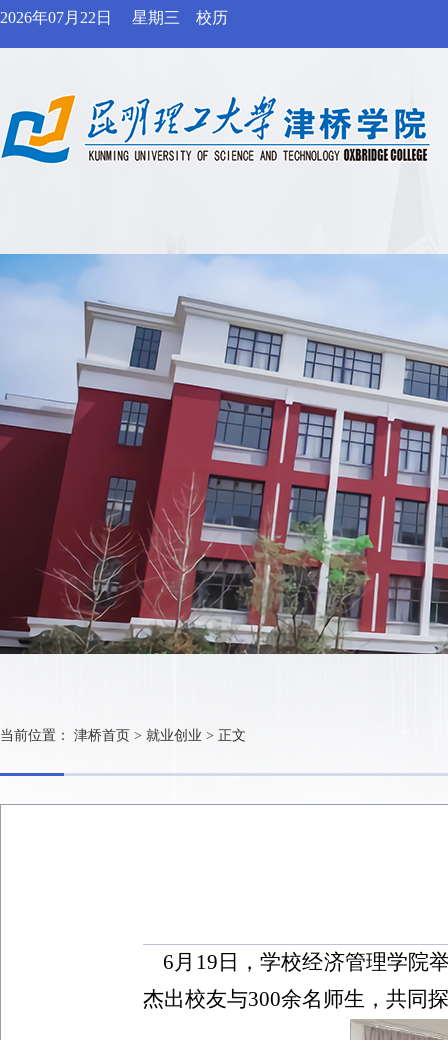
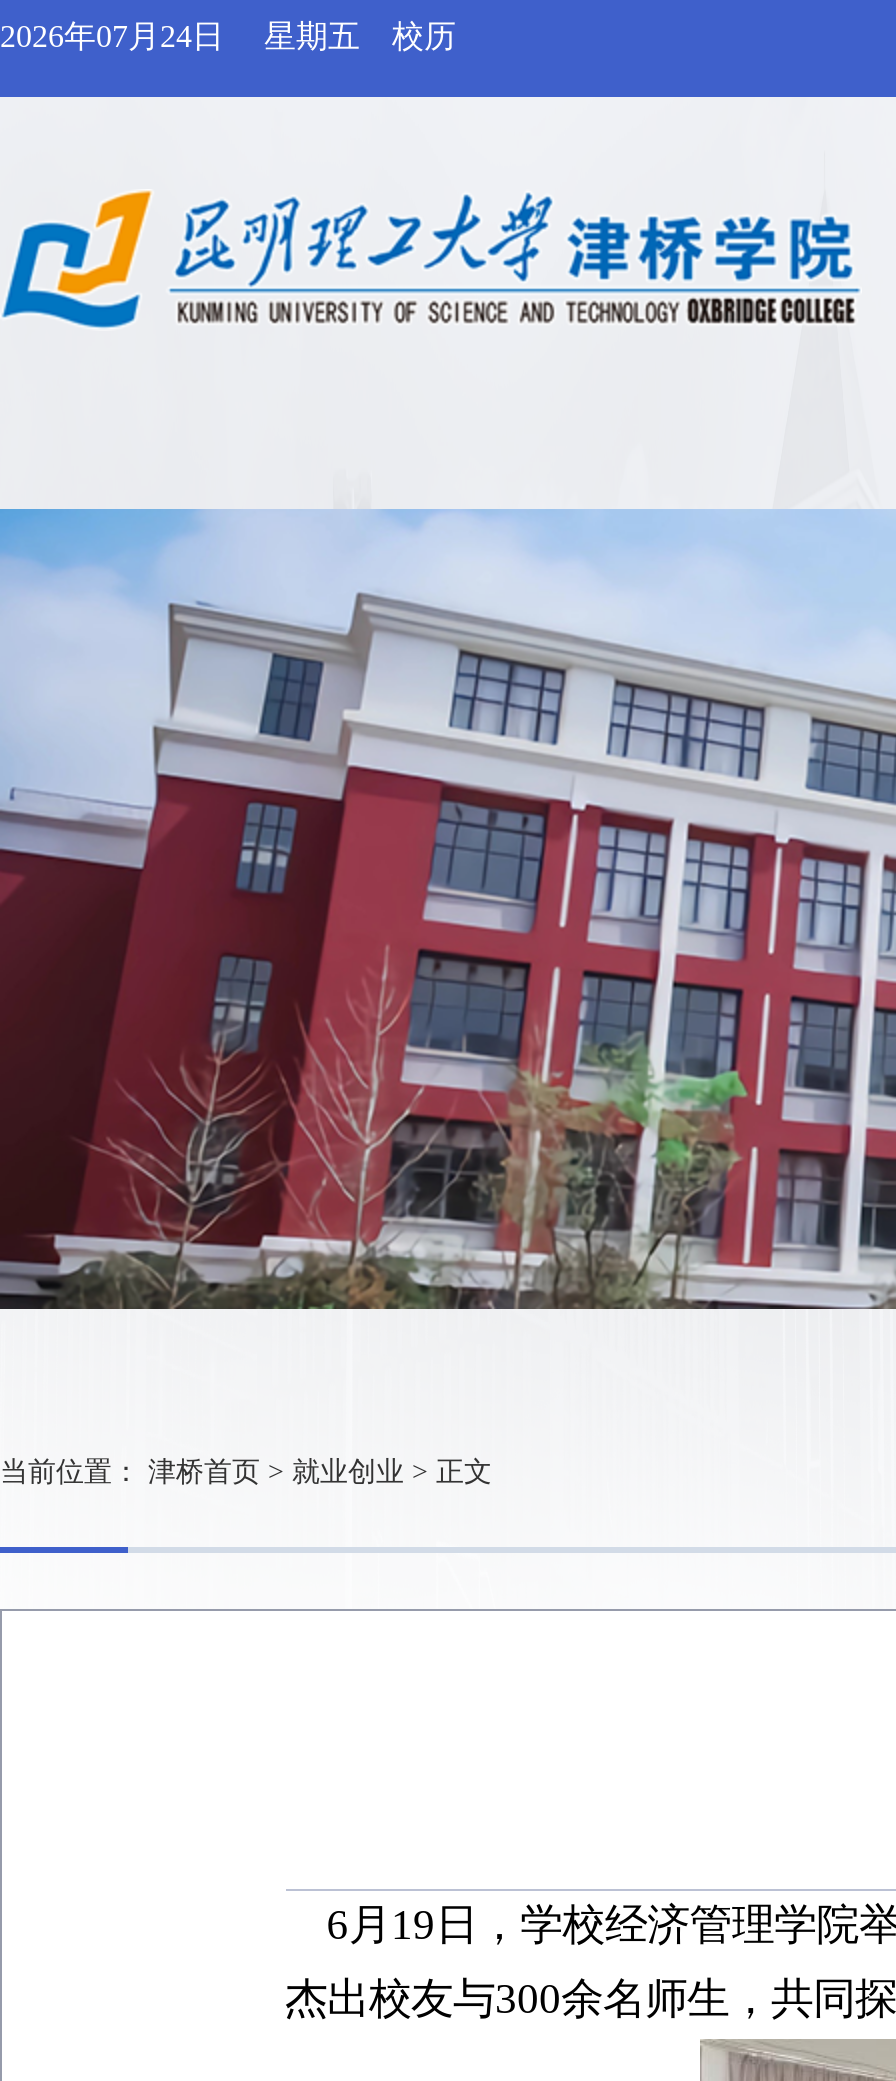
[0,9,112,26] 2026年07月22日 -> [0,19,224,53] 2026年07月24日
[132,9,180,26] 星期三 -> [264,19,360,53] 星期五

